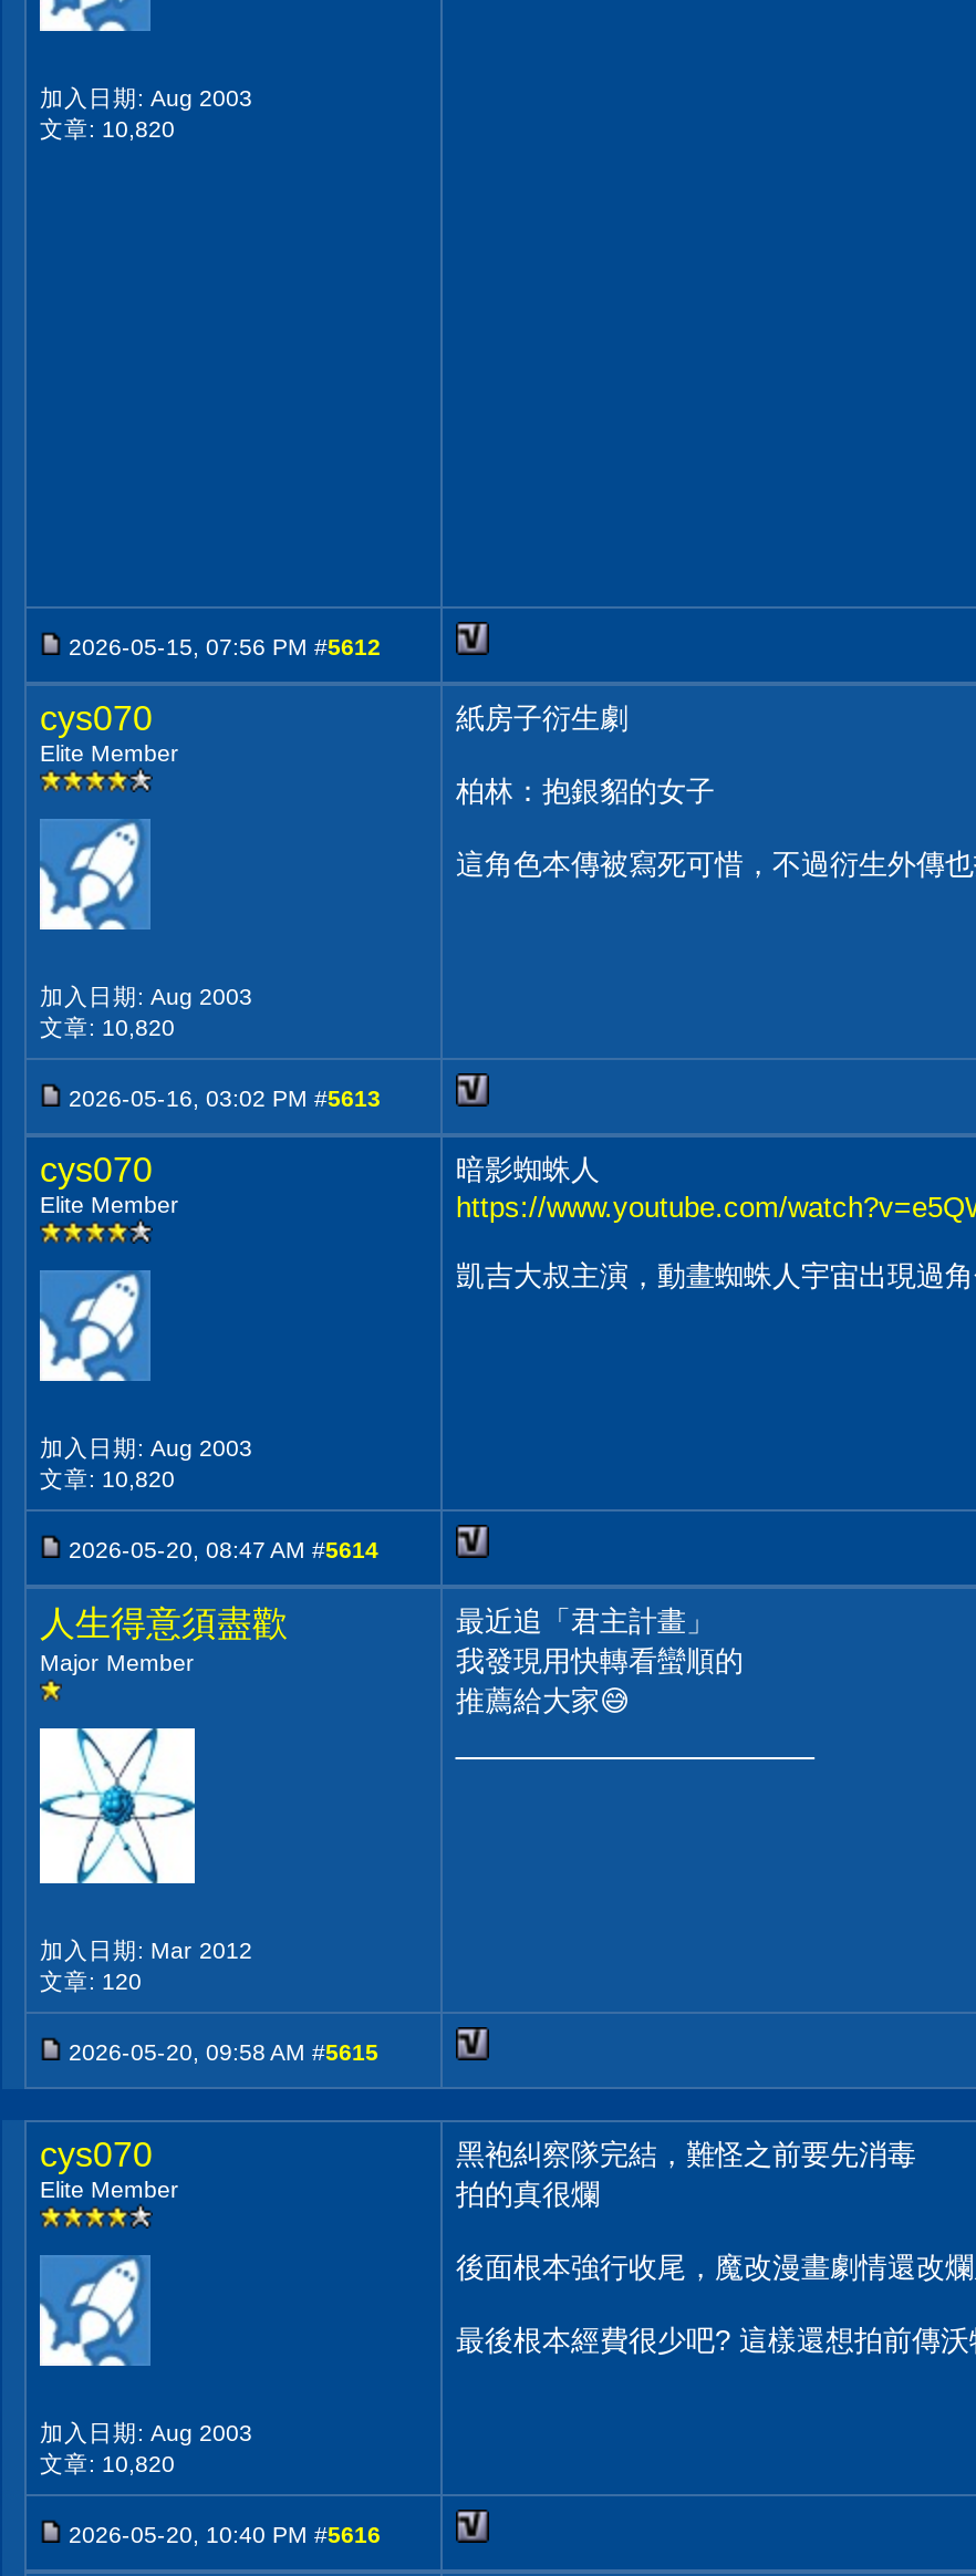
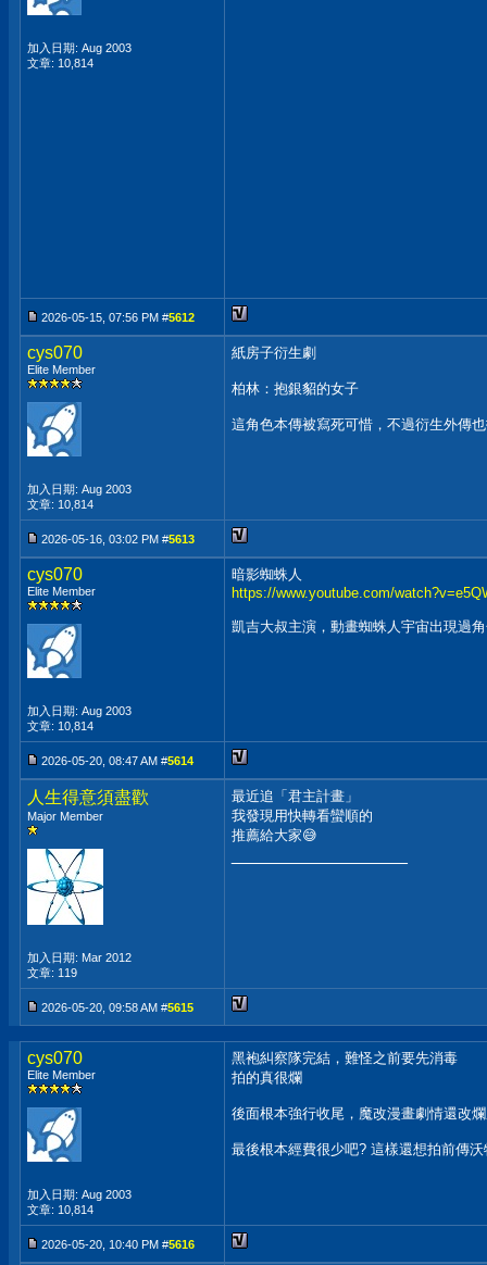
[40,115,175,142] 文章: 10,820 -> [27,57,93,70] 文章: 10,814
[40,1014,175,1040] 文章: 10,820 -> [27,498,93,511] 文章: 10,814
[40,1465,175,1492] 文章: 10,820 -> [27,719,93,732] 文章: 10,814
[40,1967,142,1994] 文章: 120 -> [27,966,77,979] 文章: 119
[40,2450,175,2476] 文章: 10,820 -> [27,1203,93,1216] 文章: 10,814

